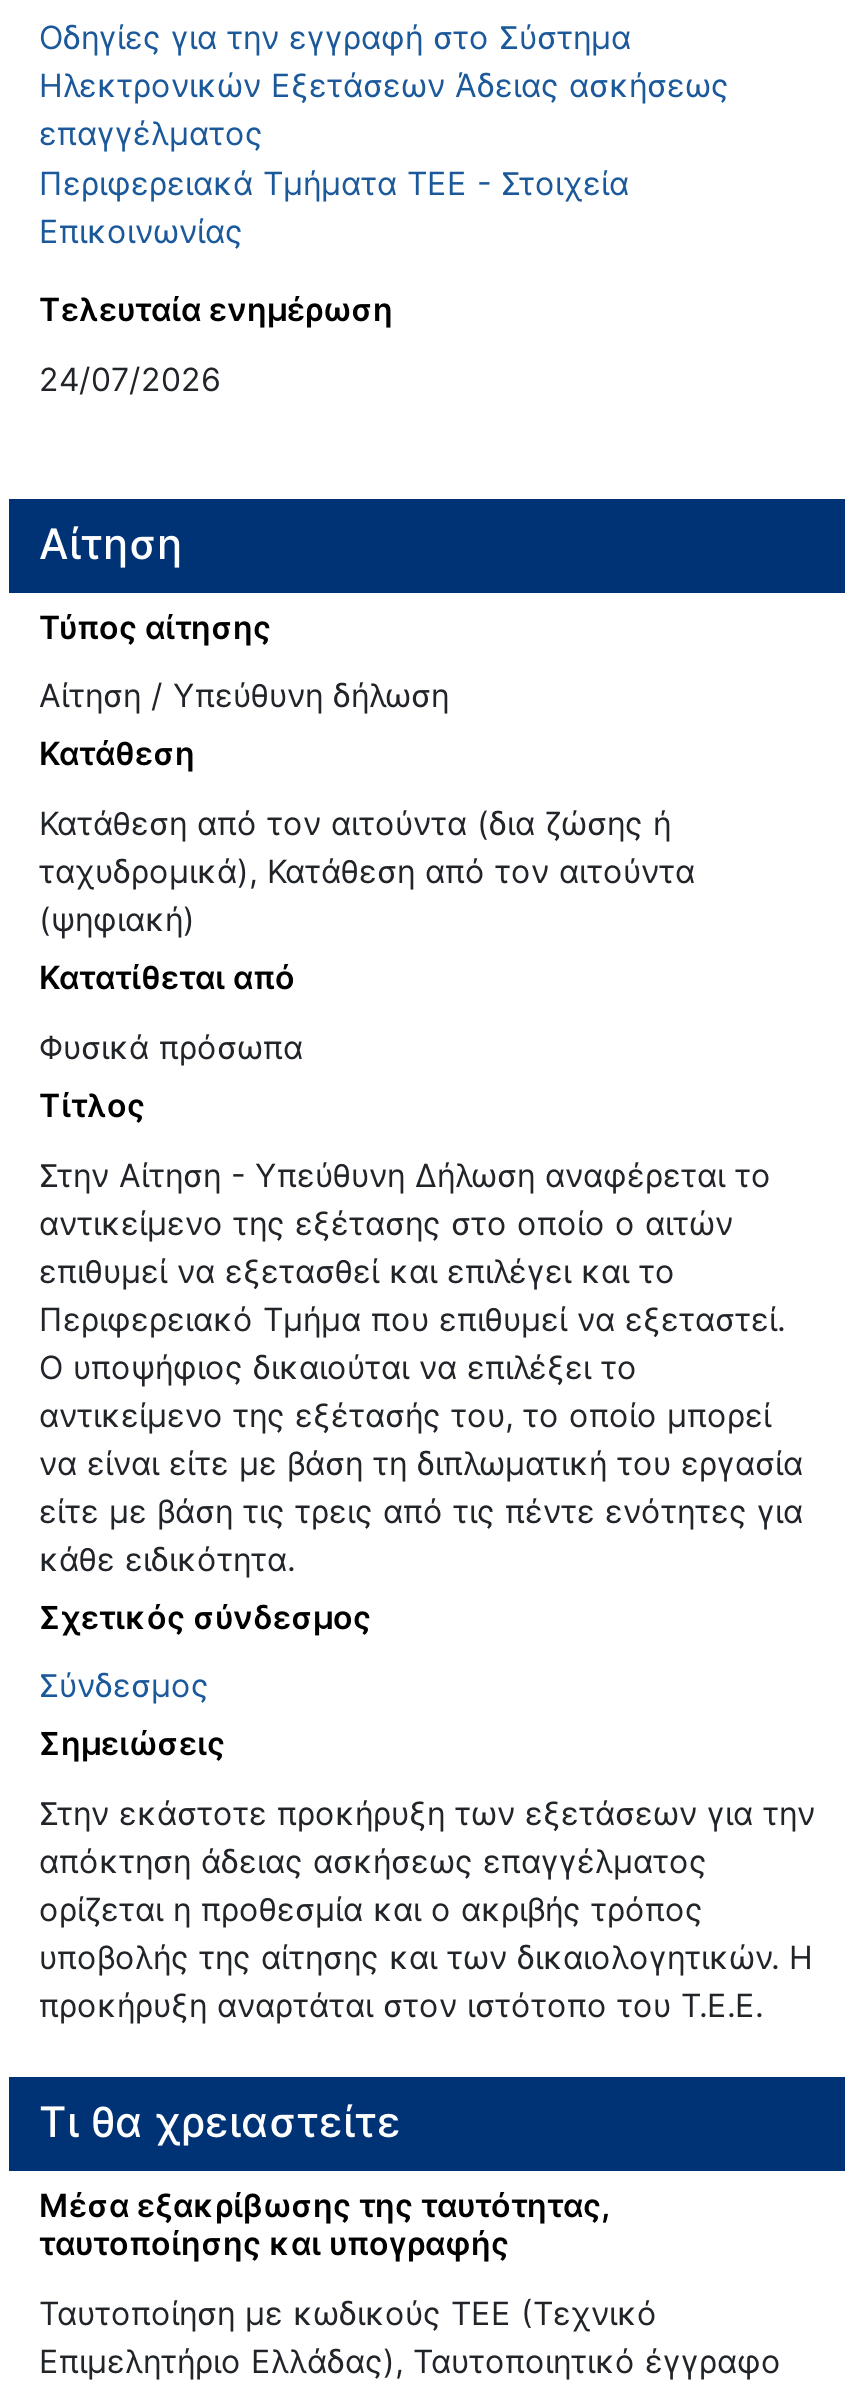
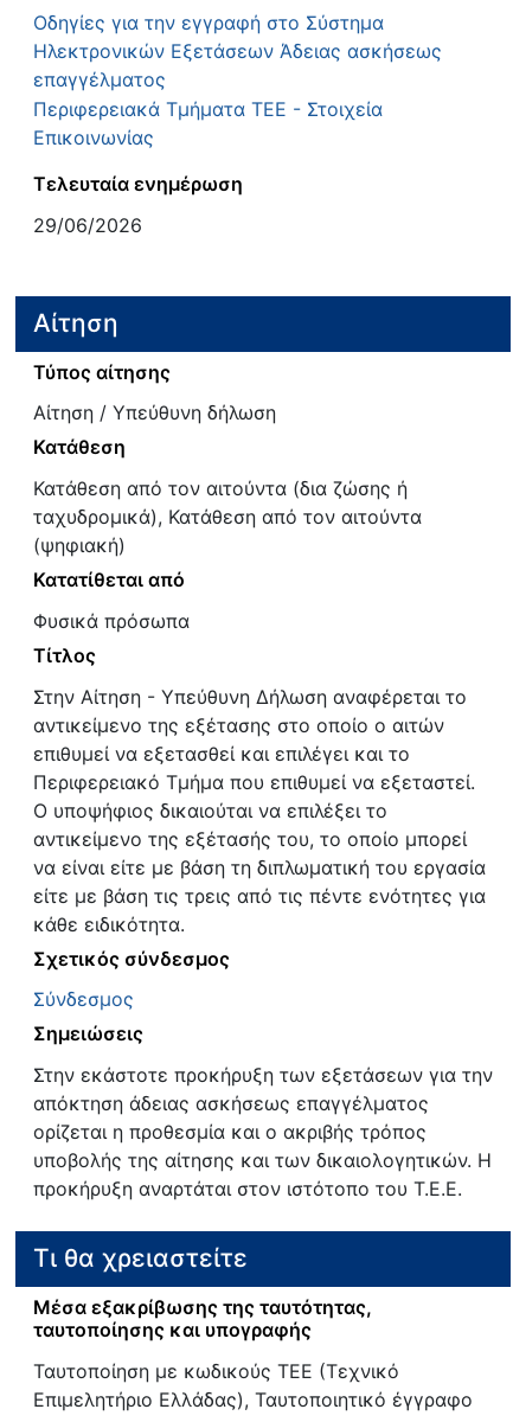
[39,358,221,398] 24/07/2026 -> [33,213,142,237] 29/06/2026

